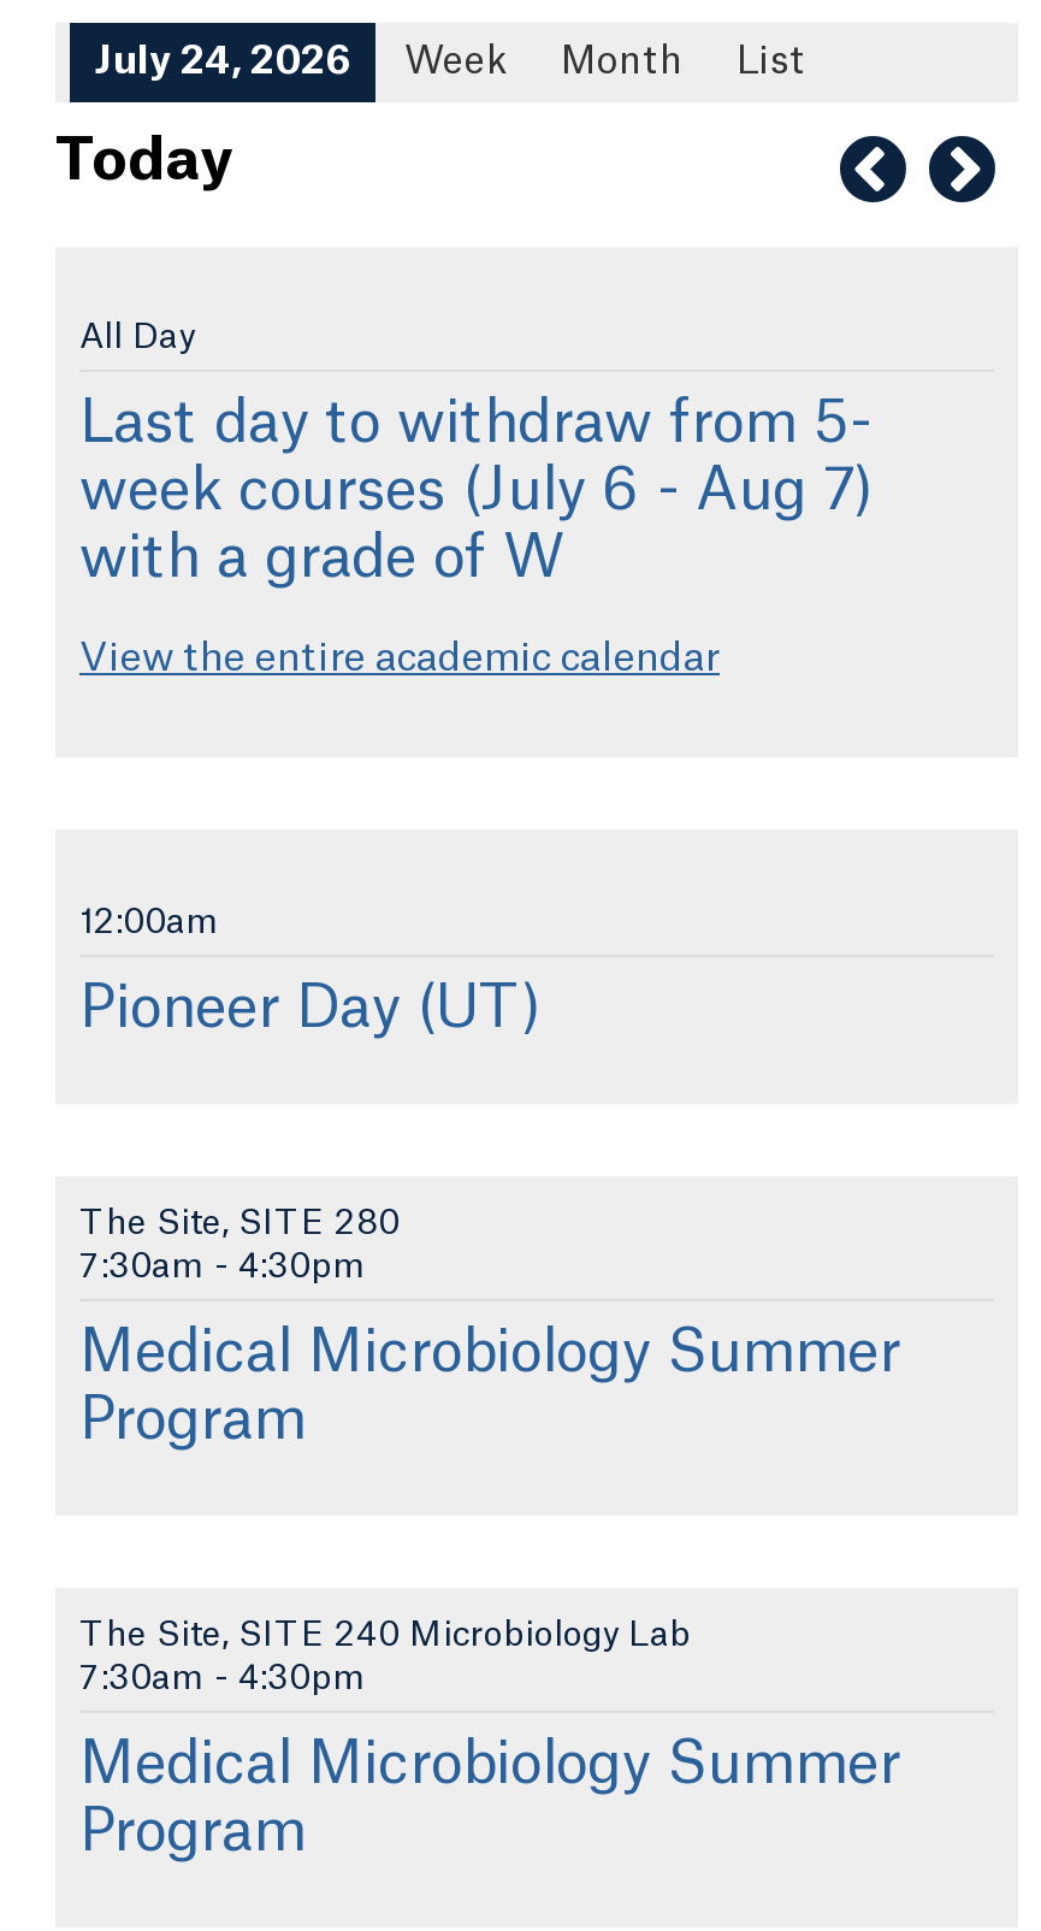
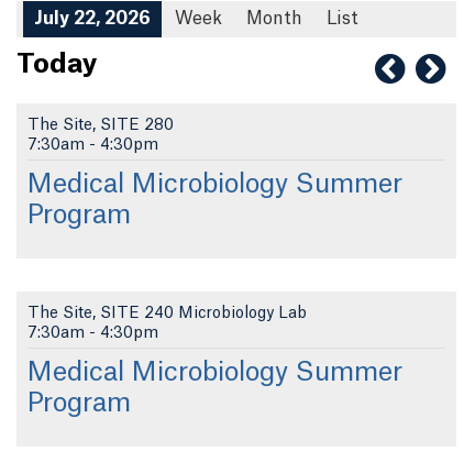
[94,42,806,81] July 24, 2026 Week Month List -> [34,10,358,28] July 22, 2026 Week Month List
[79,322,874,678] All Day | Last day to withdraw from 5- | week courses (July 6 - Aug 7) | with a grade of W | View the entire academic calendar -> none
[79,906,542,1038] 12:00am | Pioneer Day (UT) -> none

